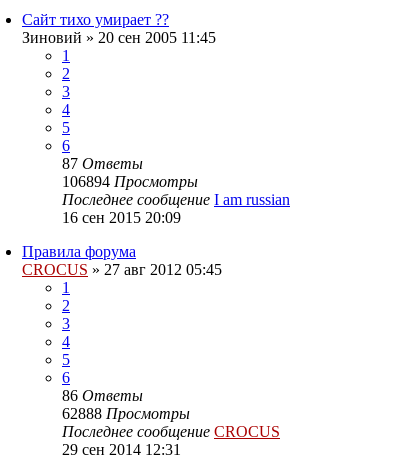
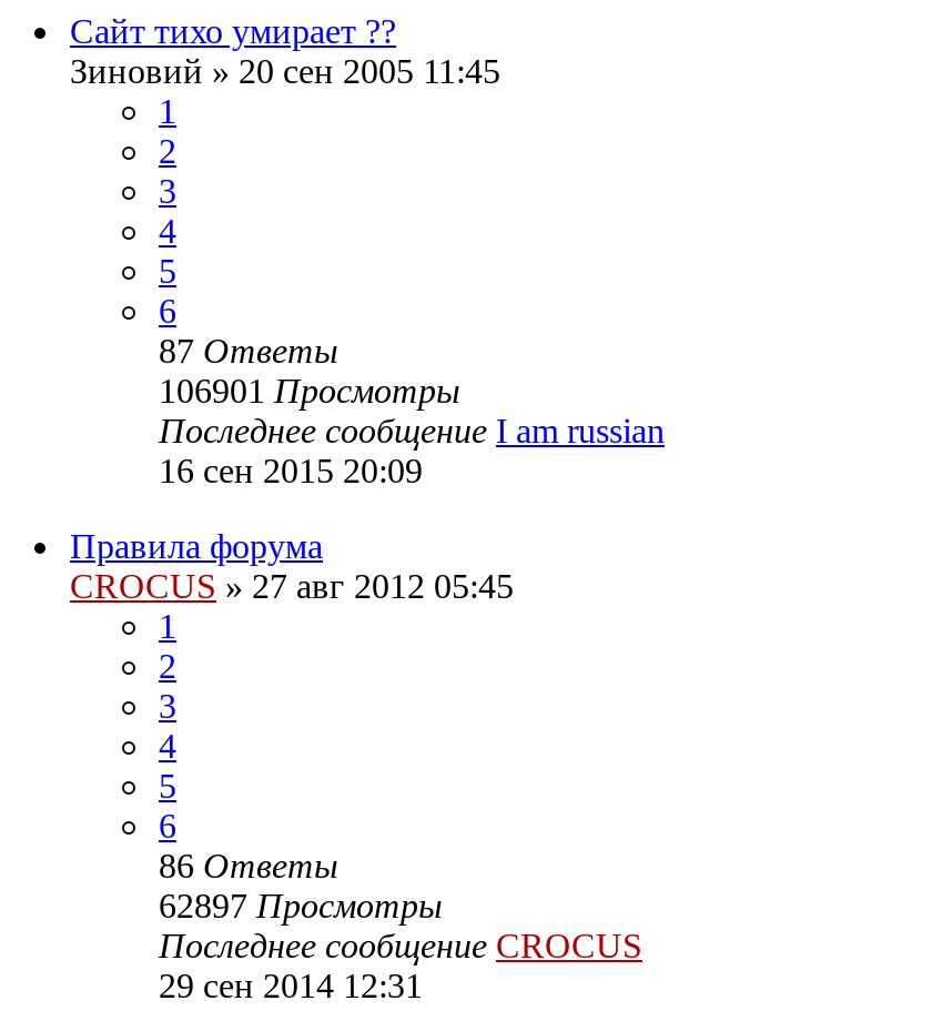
[62,173,198,190] 106894 Просмотры -> [159,372,460,409] 106901 Просмотры
[62,405,190,422] 62888 Просмотры -> [159,886,443,924] 62897 Просмотры

